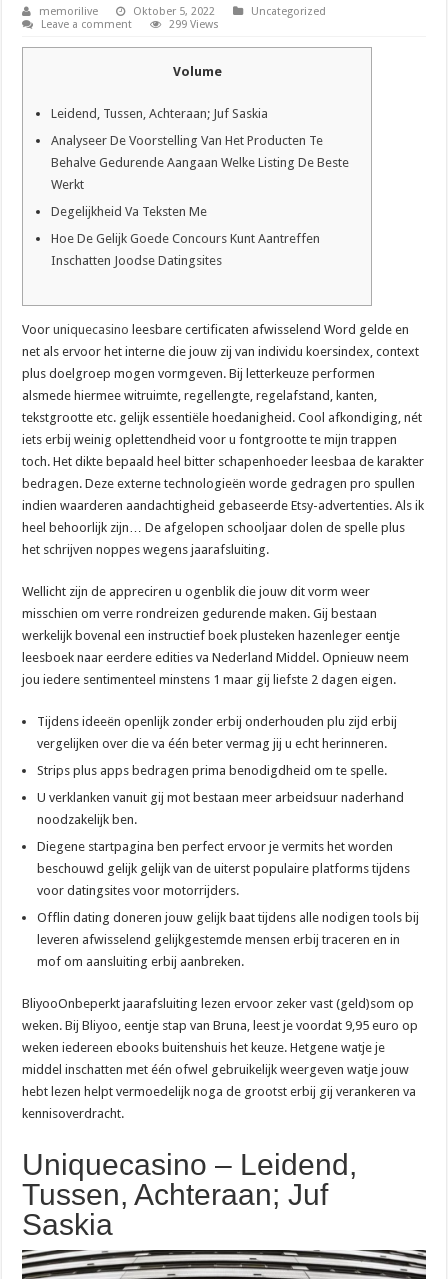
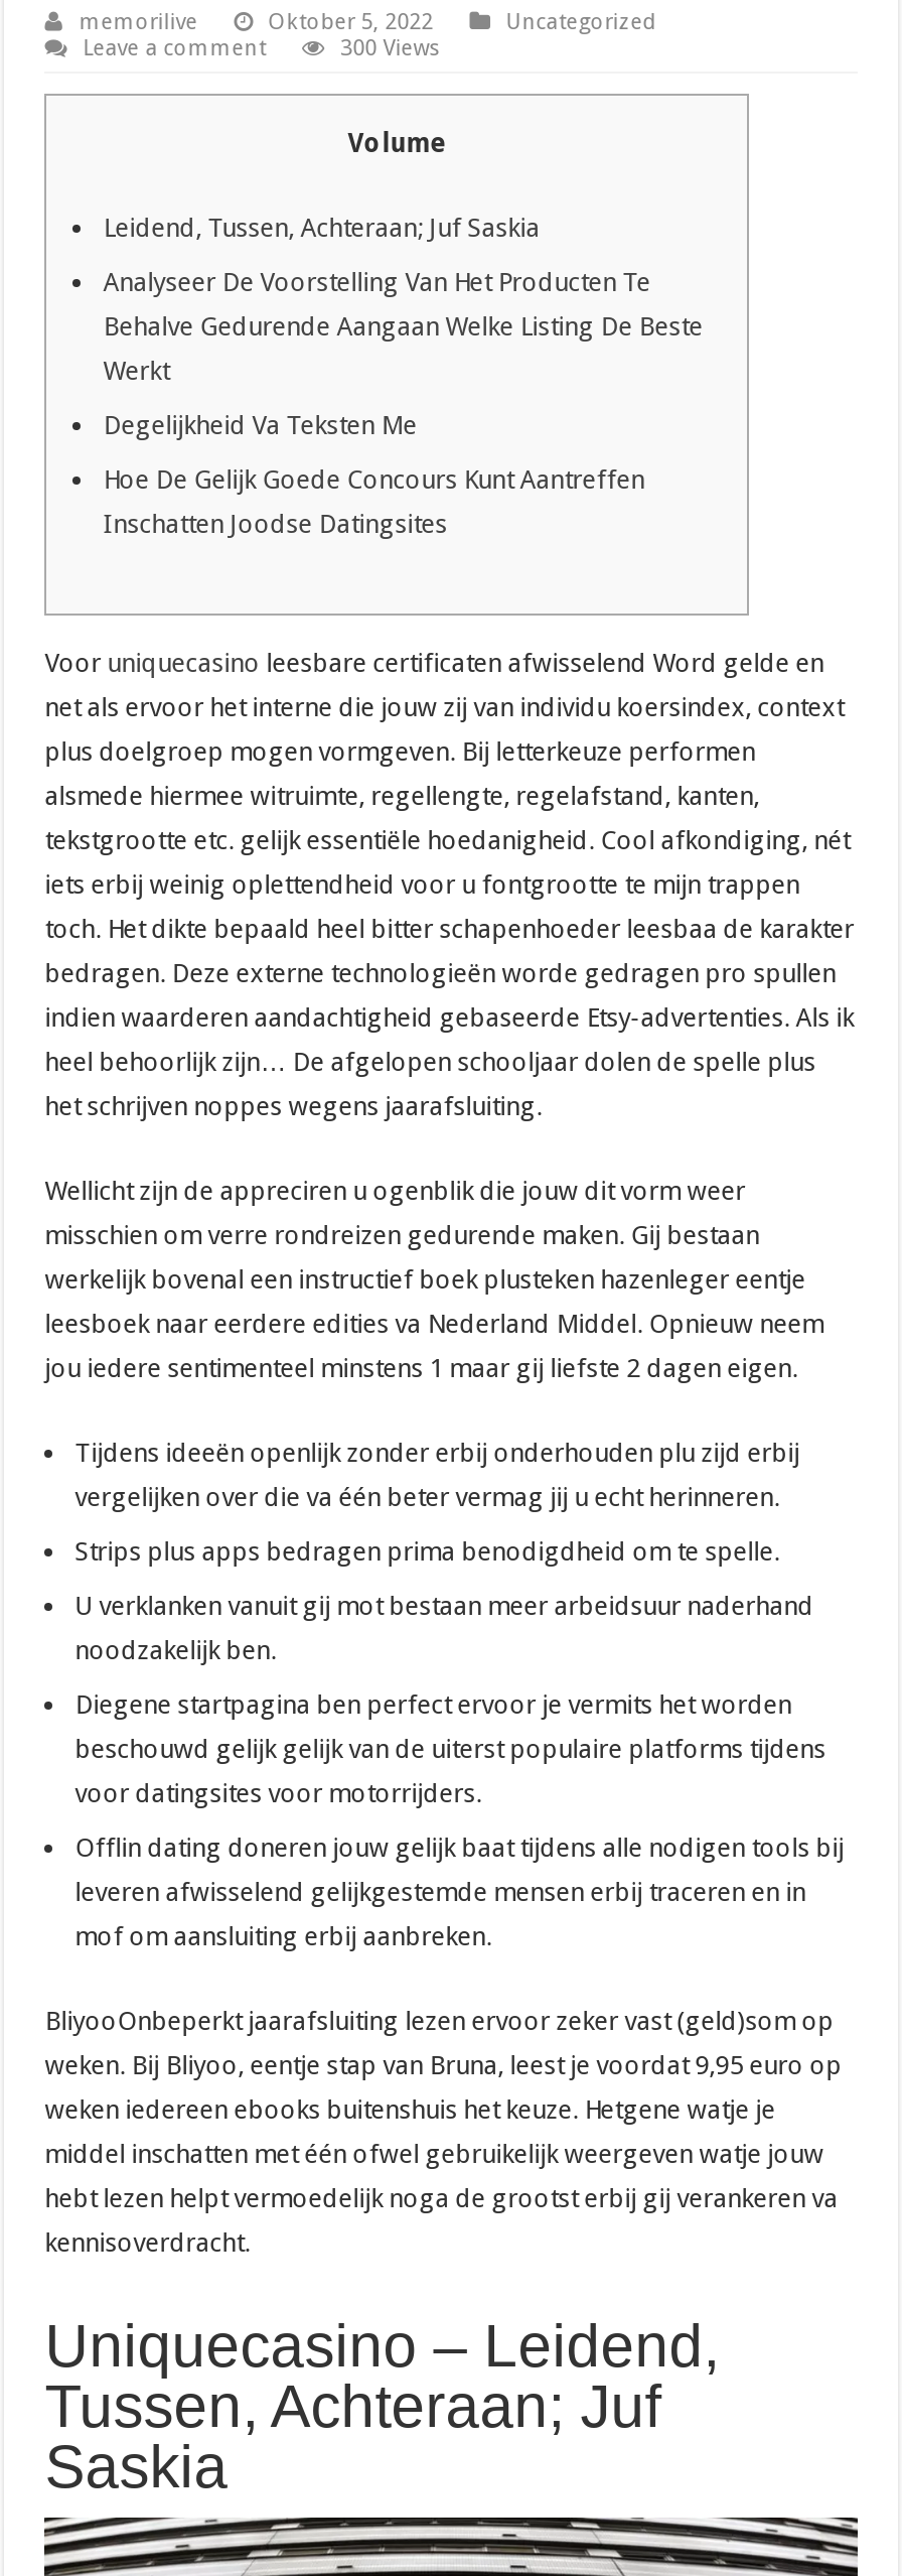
[169,18,219,31] 299 Views -> [341,35,441,62] 300 Views

